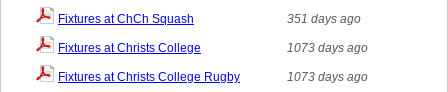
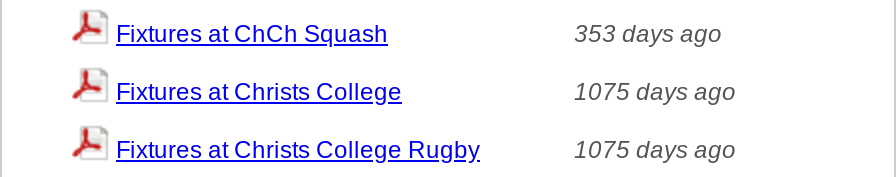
[287,12,361,26] 351 days ago -> [574,20,722,48] 353 days ago
[287,41,368,55] 1073 days ago -> [574,78,736,106] 1075 days ago
[287,70,368,84] 1073 days ago -> [574,136,736,164] 1075 days ago

